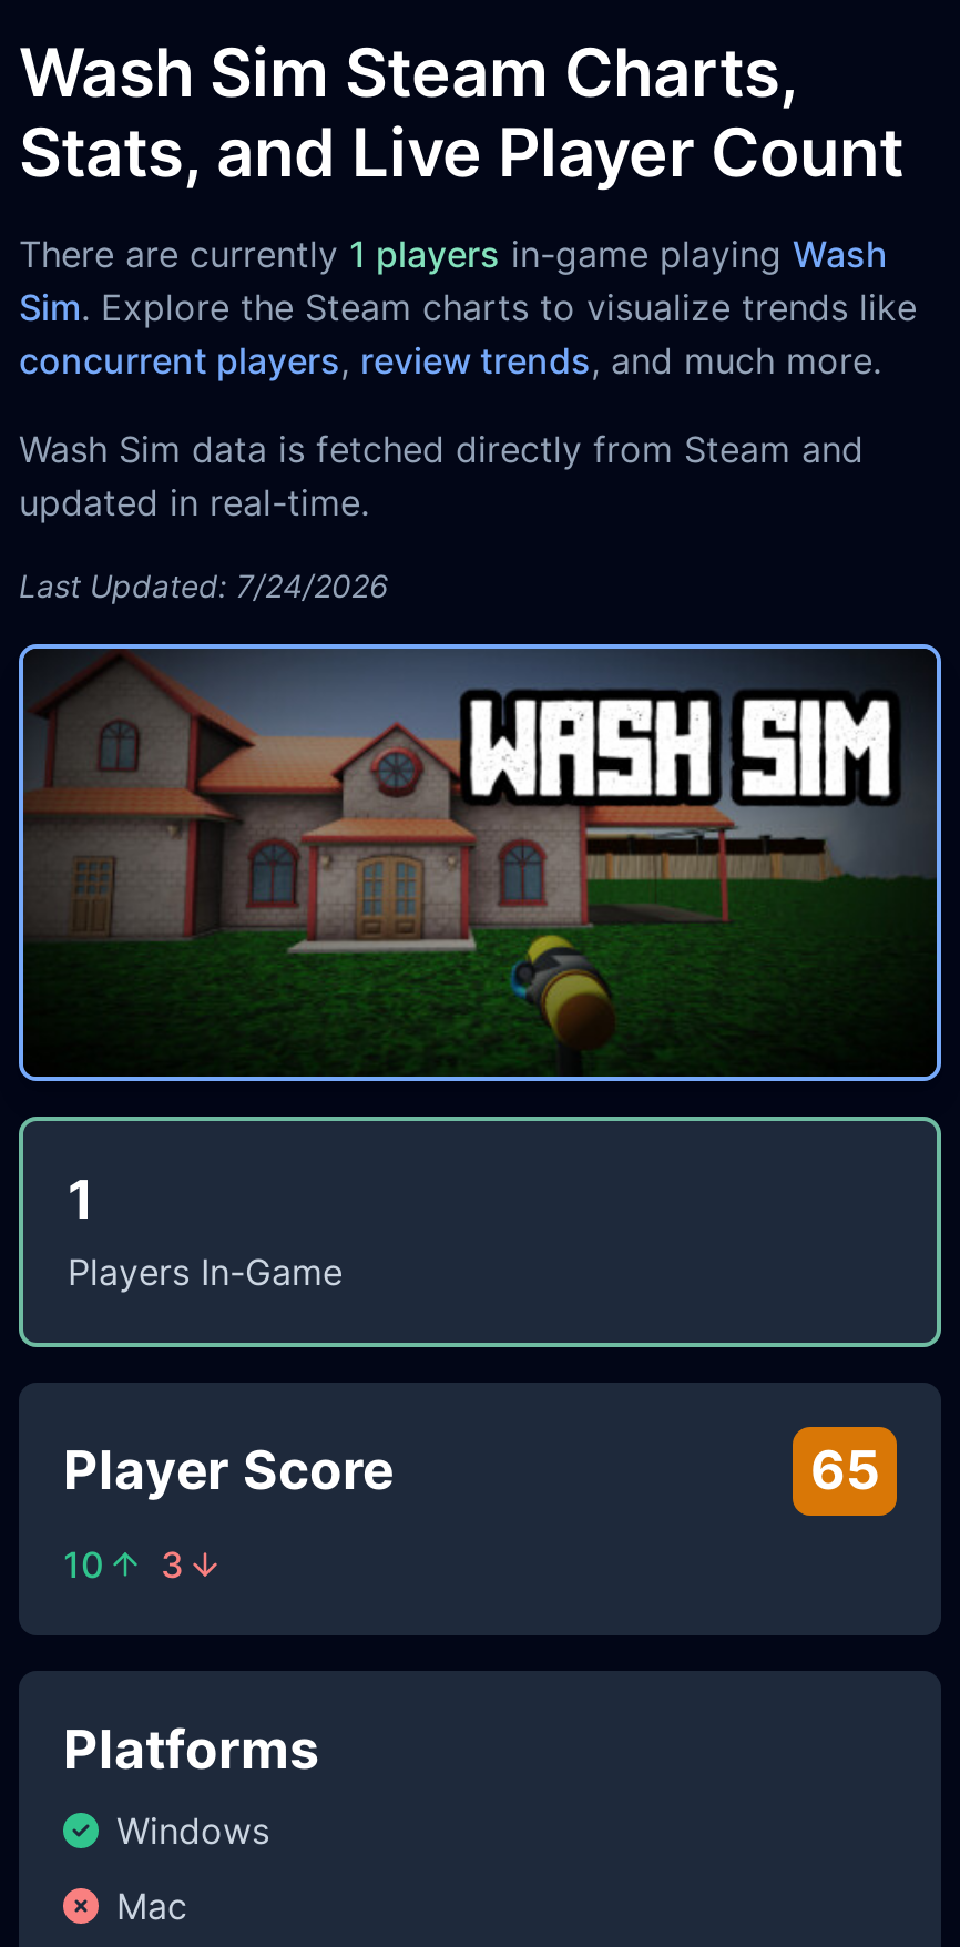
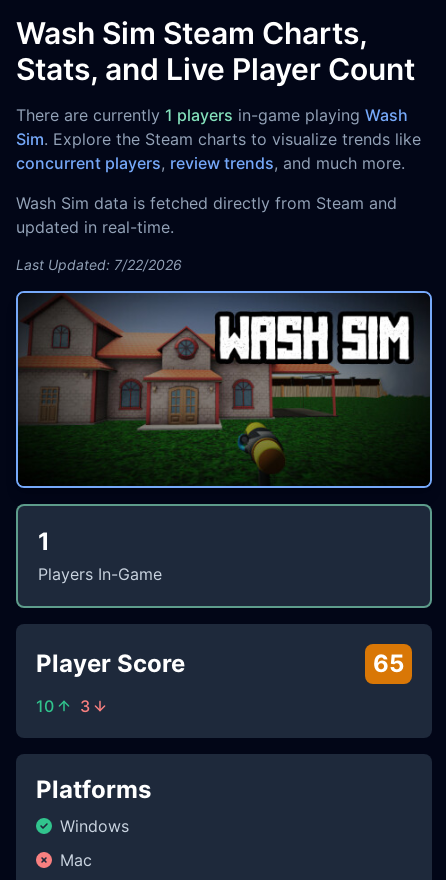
[19,567,389,604] Last Updated: 7/24/2026 -> [16,256,182,273] Last Updated: 7/22/2026

